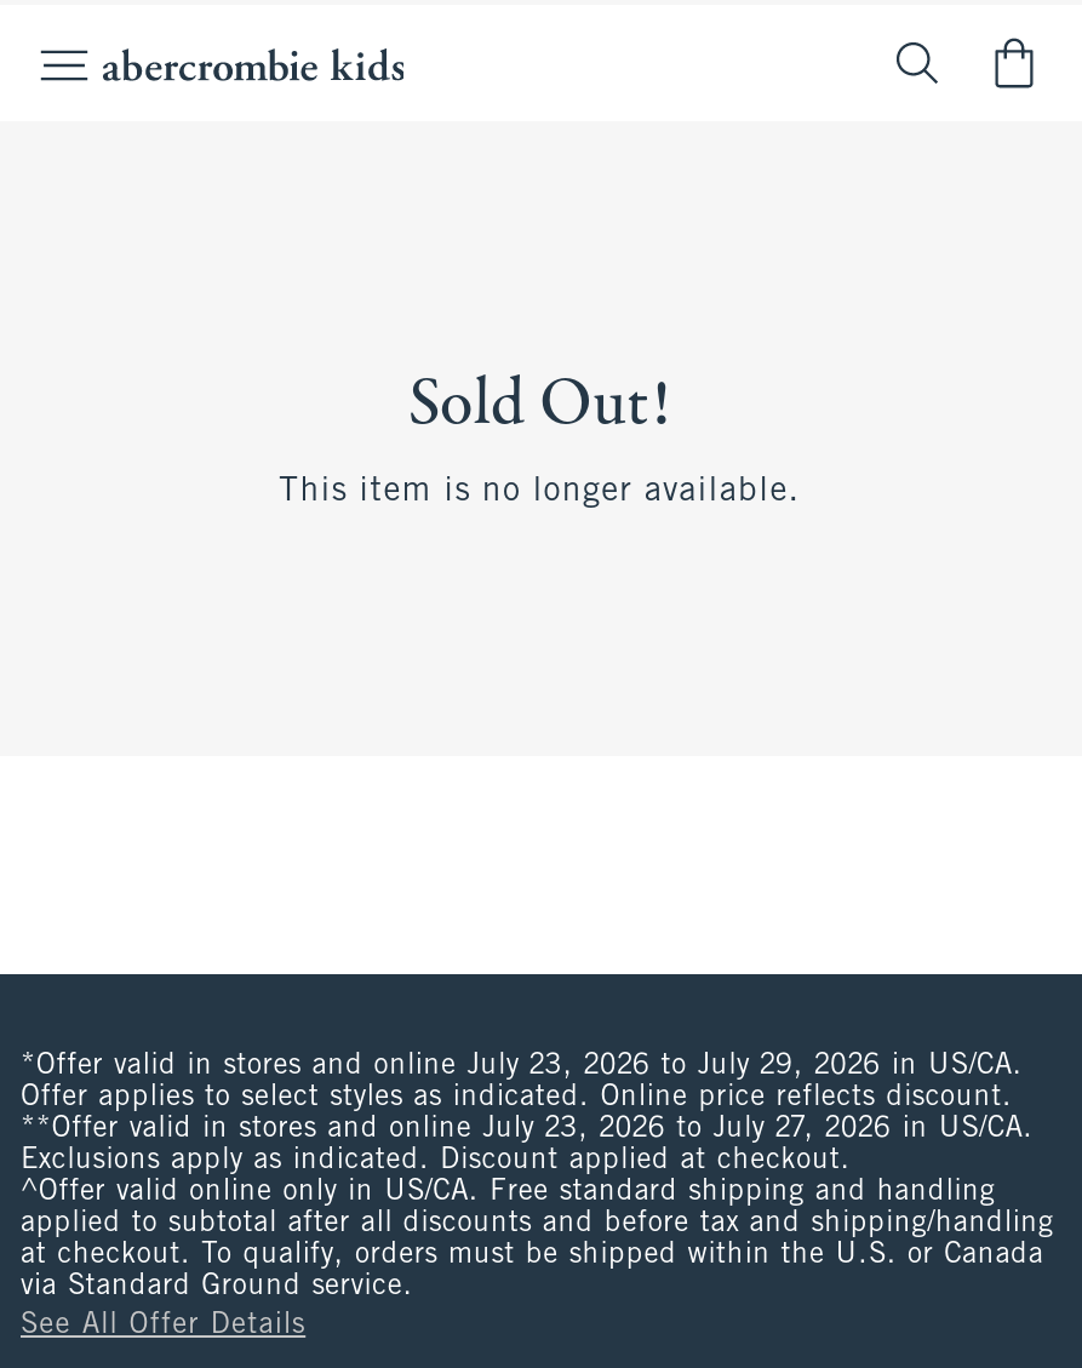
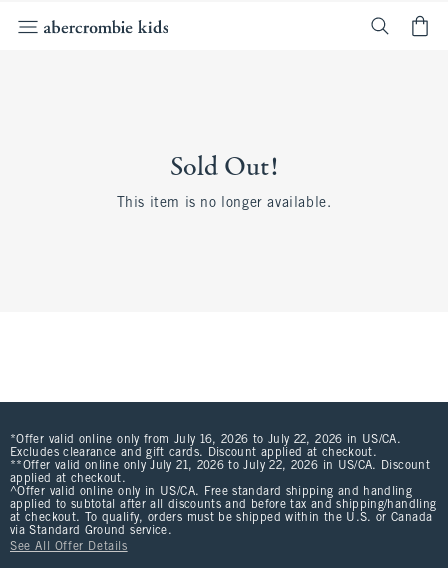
[21,1052,1034,1175] *Offer valid in stores and online July 23, 2026 to July 29, 2026 in US/CA. | Offer applies to select styles as indicated. Online price reflects discount. | **Offer valid in stores and online July 23, 2026 to July 27, 2026 in US/CA. | Exclusions apply as indicated. Discount applied at checkout. -> [10,434,430,485] *Offer valid online only from July 16, 2026 to July 22, 2026 in US/CA. | Excludes clearance and gift cards. Discount applied at checkout. | **Offer valid online only July 21, 2026 to July 22, 2026 in US/CA. Discount | applied at checkout.

